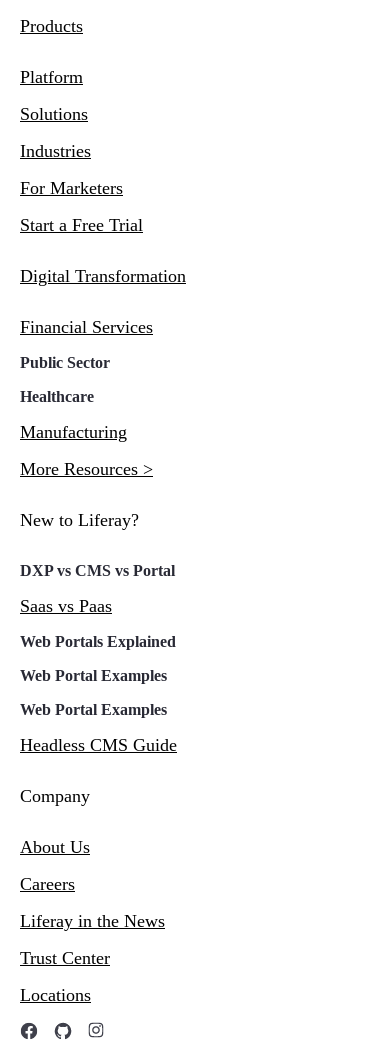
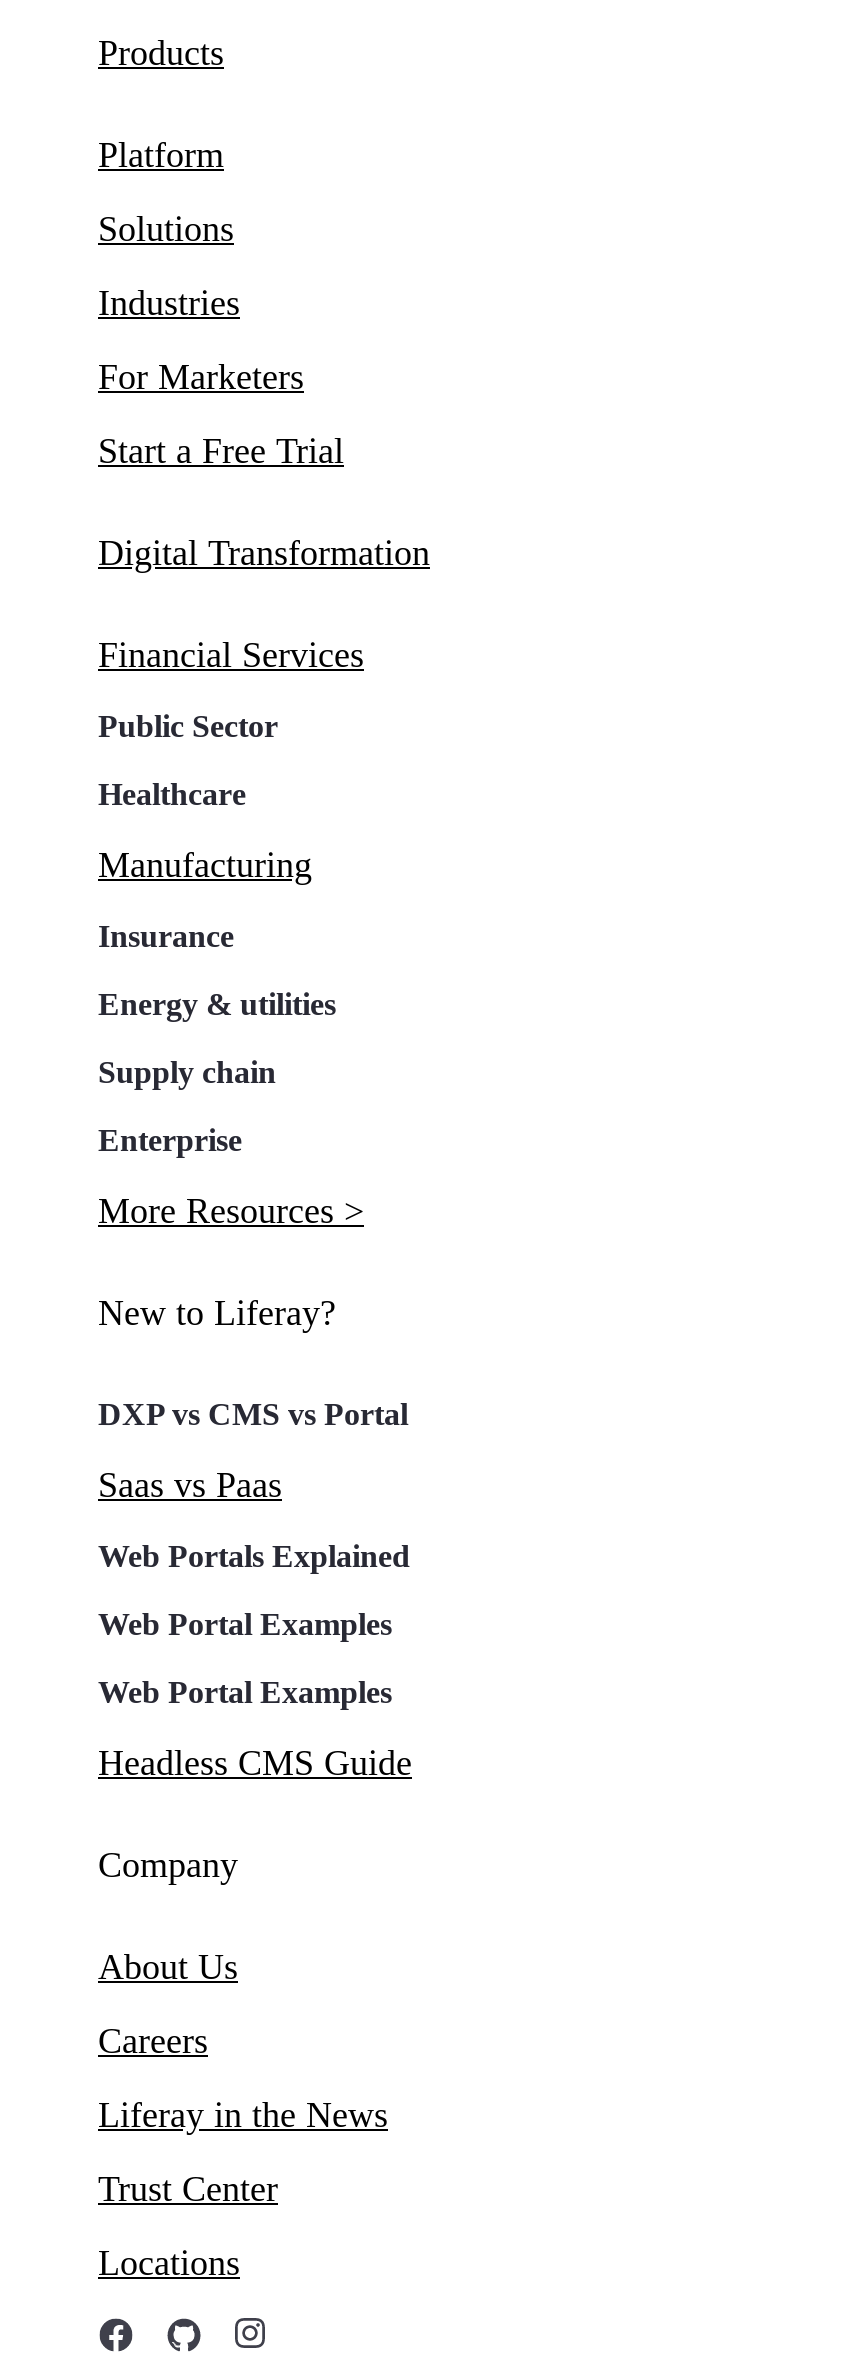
none -> [98,920,336,1158] Insurance | Energy & utilities | Supply chain | Enterprise

